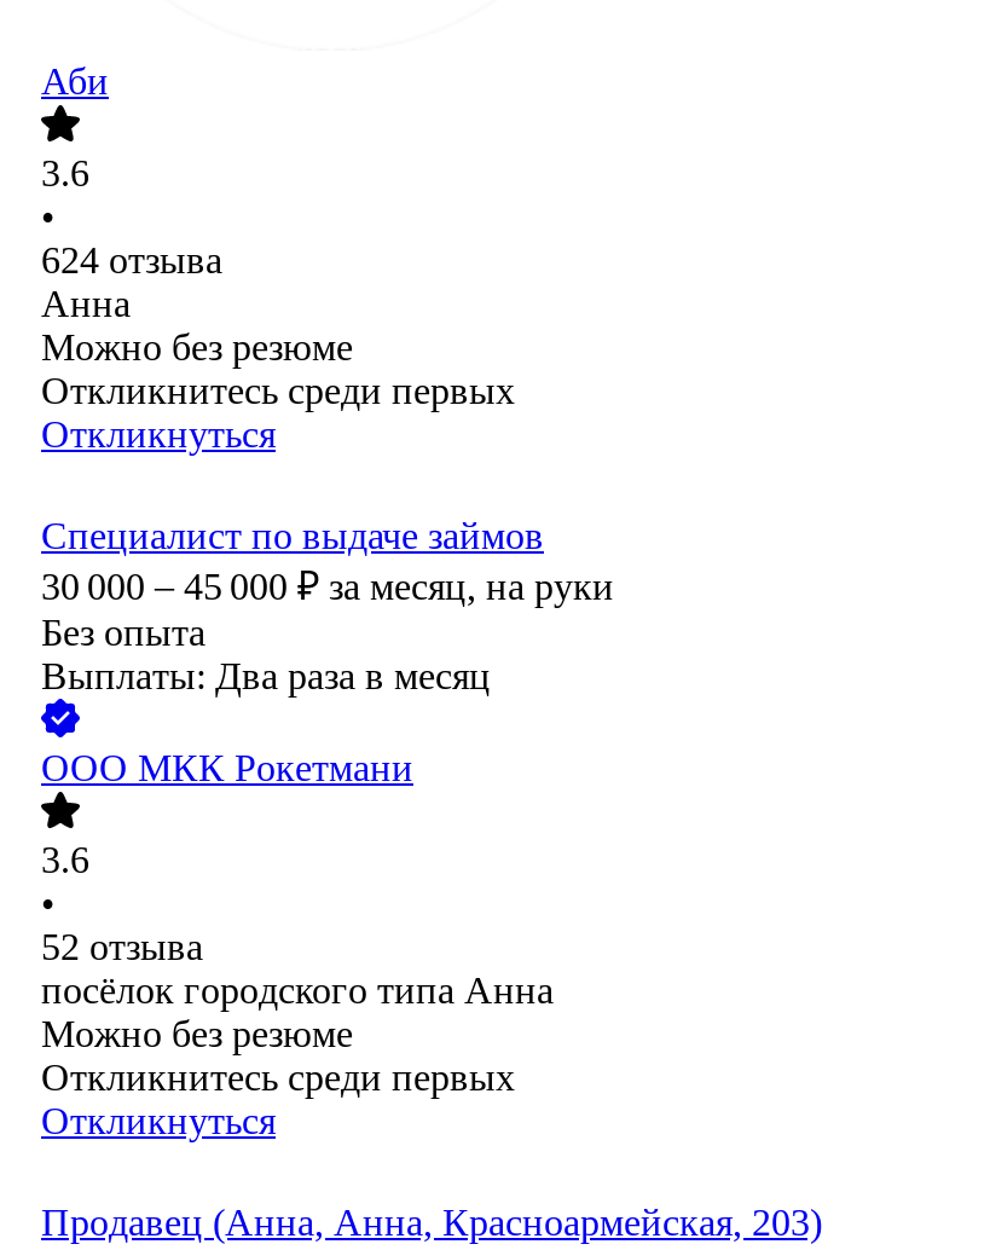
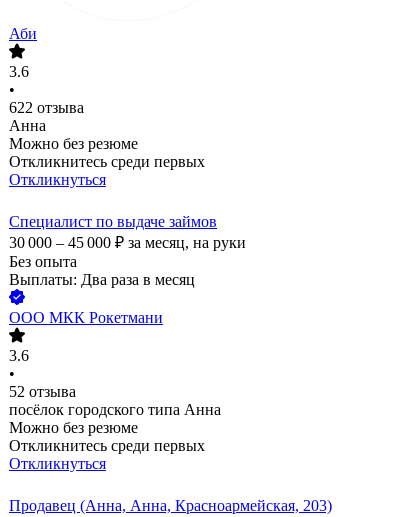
[41,240,222,281] 624 отзыва -> [9,99,84,116] 622 отзыва

